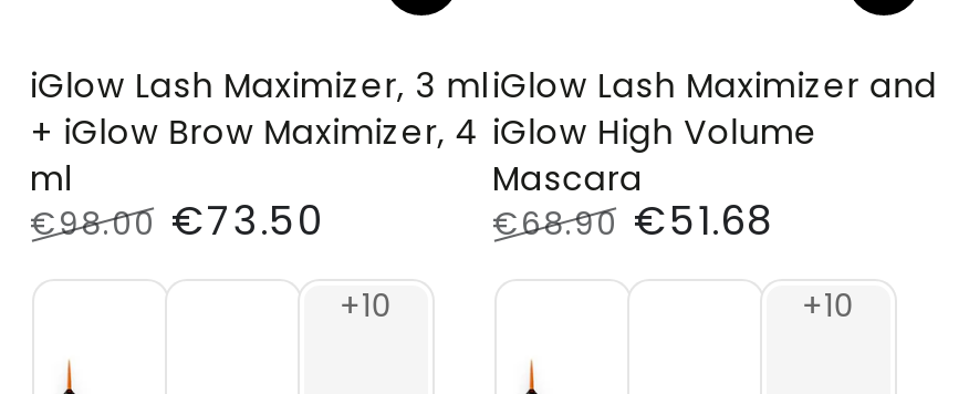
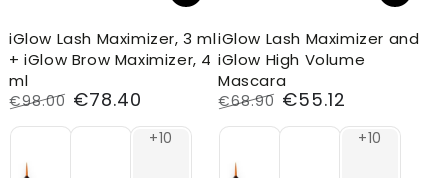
[30,193,324,248] €98.00 €73.50 -> [9,87,142,112] €98.00 €78.40
[492,193,773,248] €68.90 €51.68 -> [218,87,346,112] €68.90 €55.12

